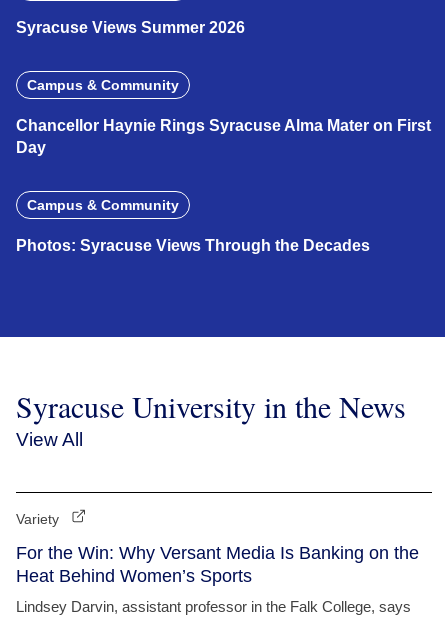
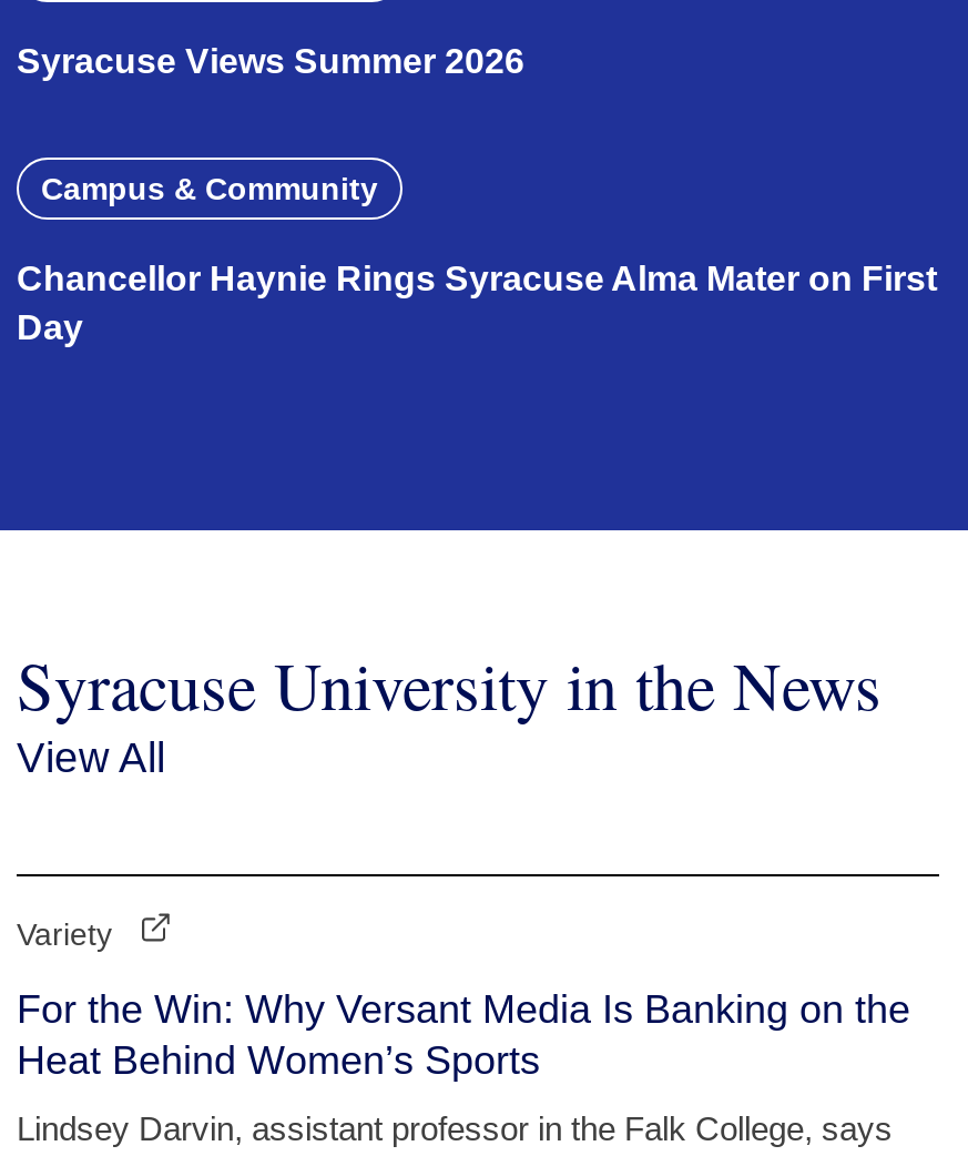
[16,197,370,254] Campus & Community | Photos: Syracuse Views Through the Decades -> none

